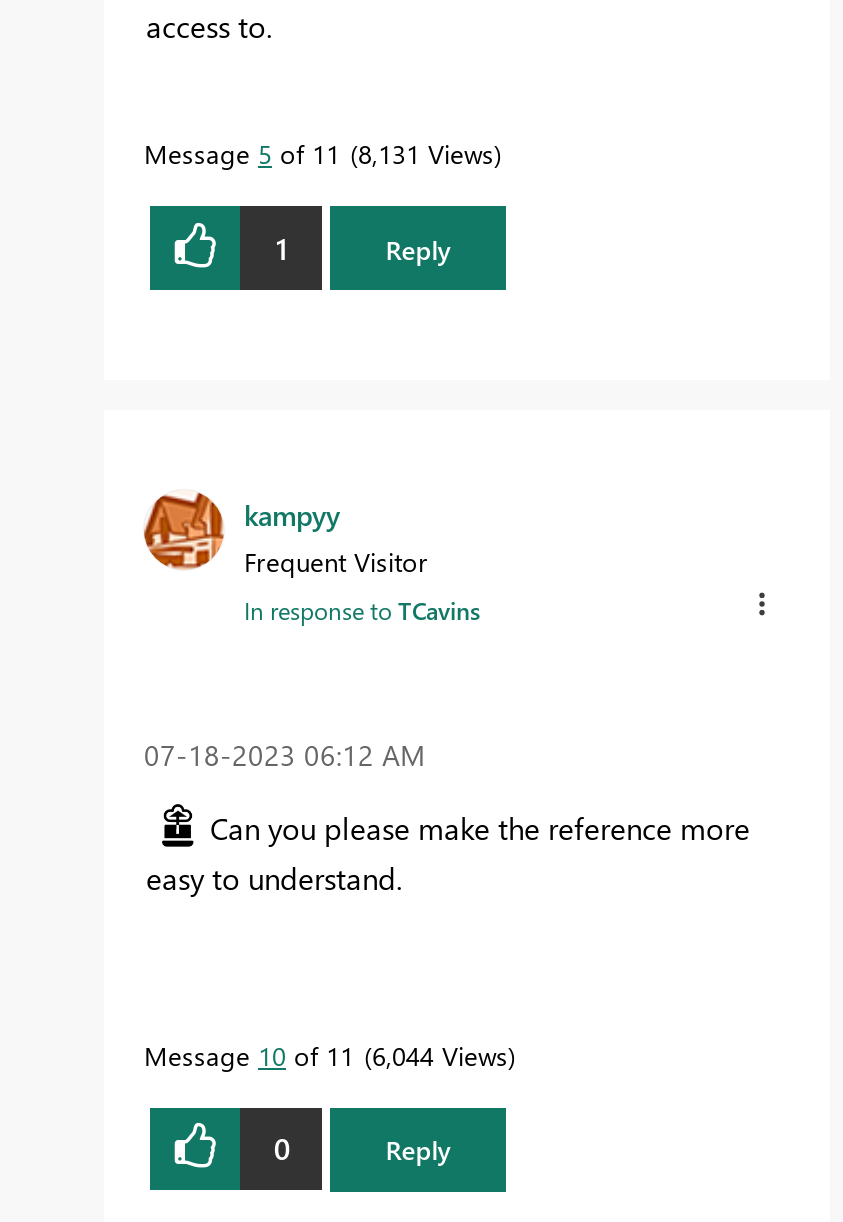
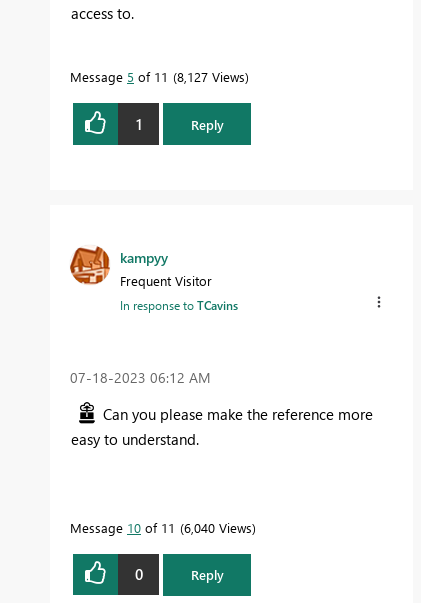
[144,136,494,170] Message 5 of 11 8,131 Views -> [70,68,245,85] Message 5 of 11 8,127 Views
[144,1037,508,1071] Message 10 of 11 6,044 Views -> [70,519,252,536] Message 10 of 11 6,040 Views

